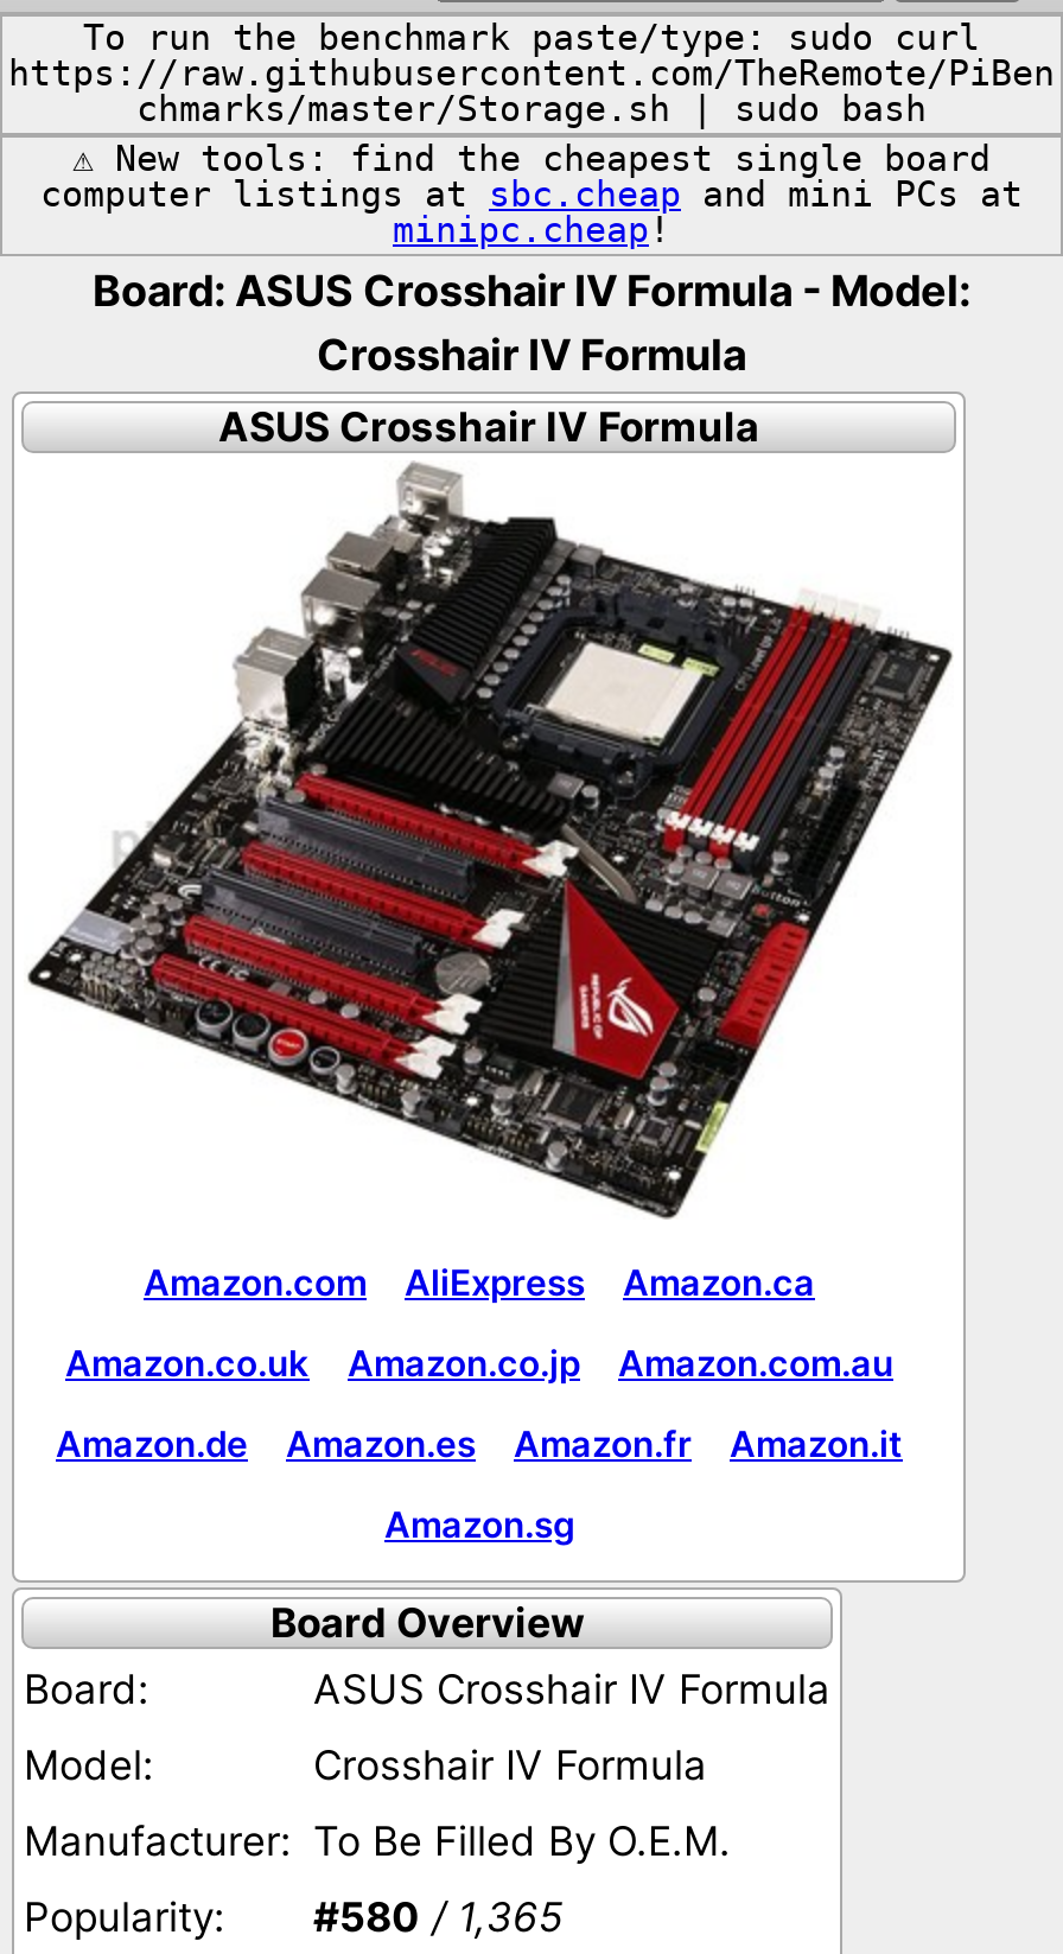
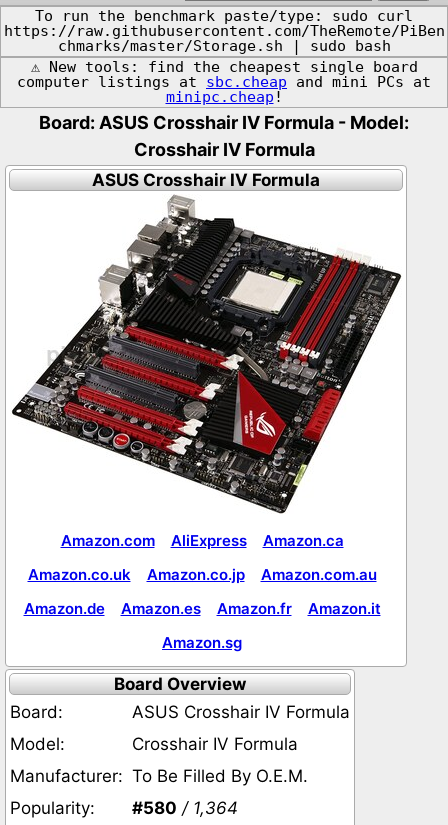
[24,1893,562,1941] Popularity: #580 / 1,365 -> [10,798,238,818] Popularity: #580 / 1,364

